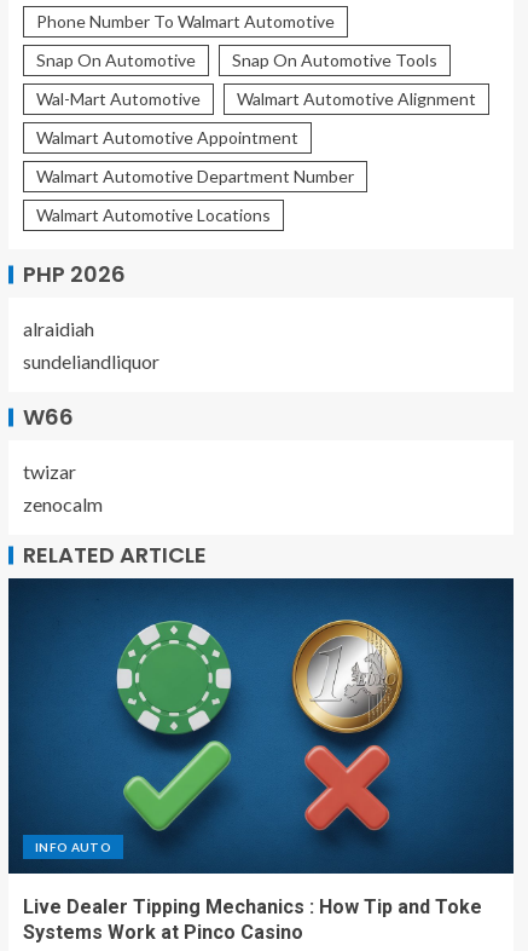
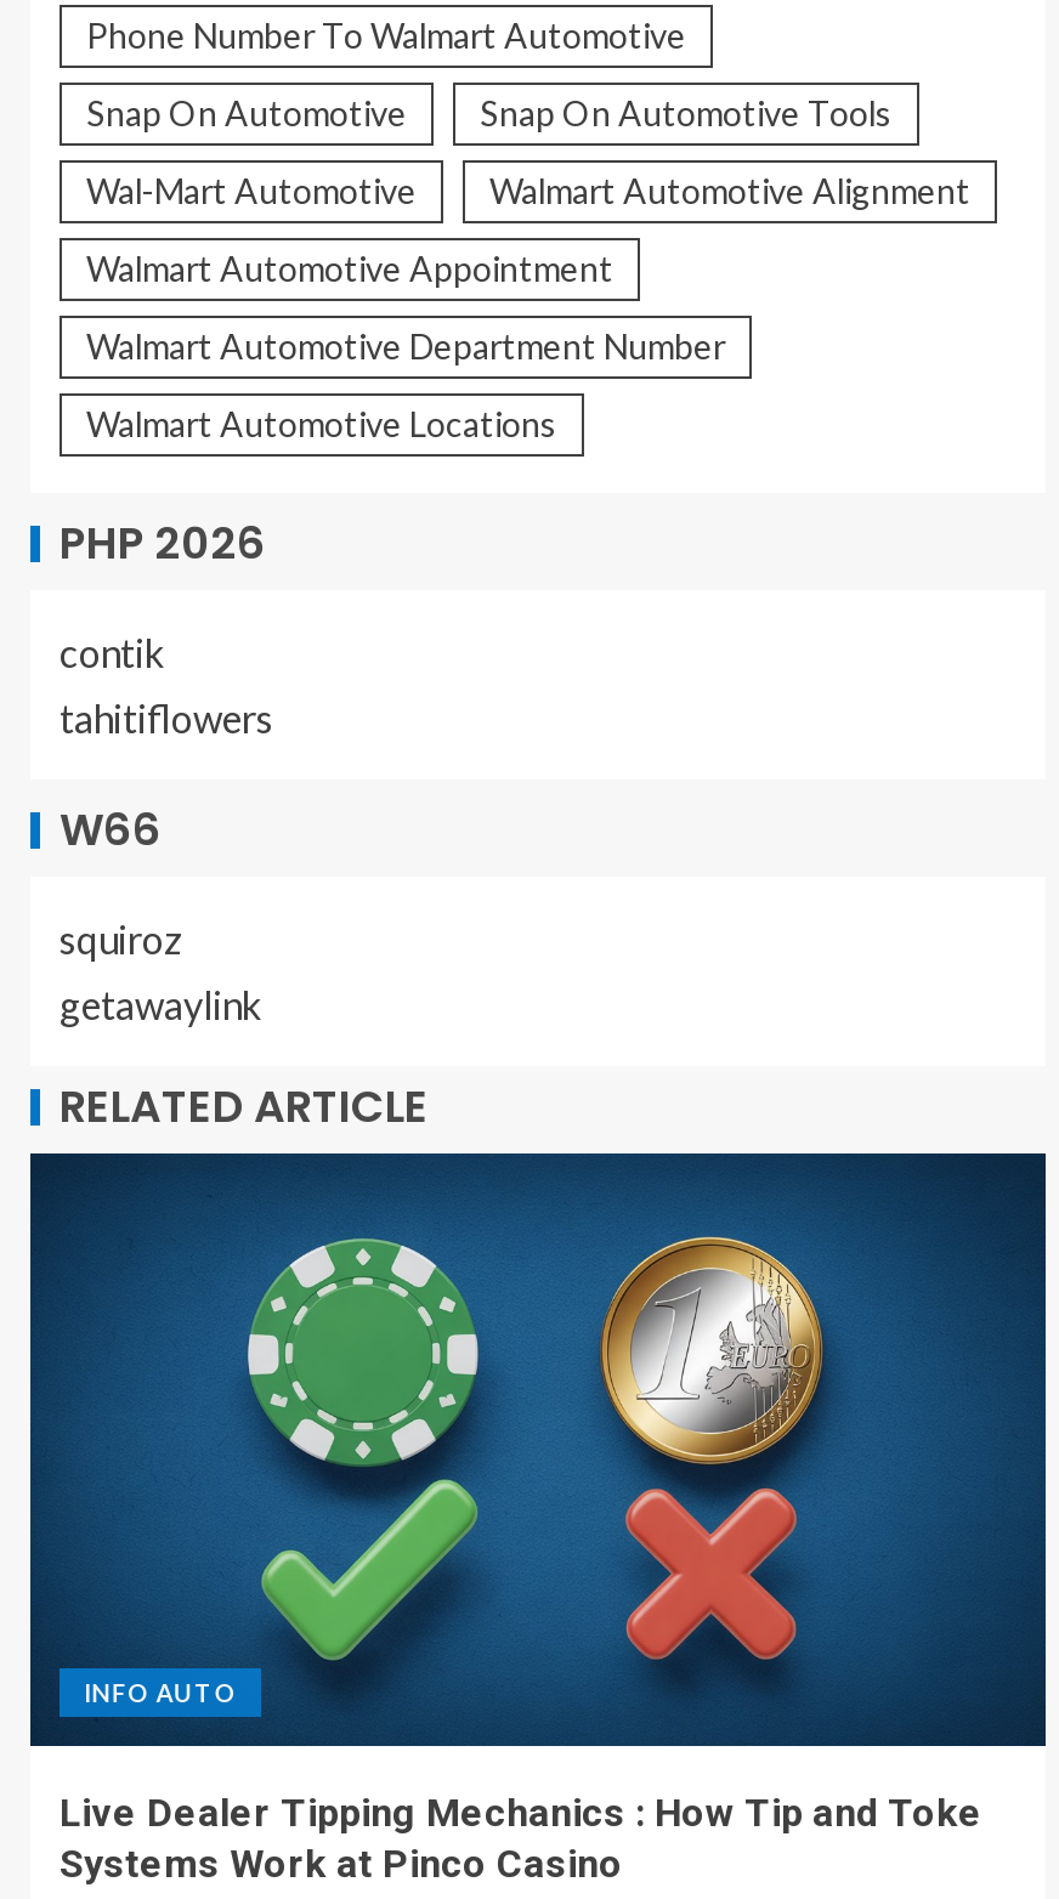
[23,317,159,373] alraidiah | sundeliandliquor -> [60,630,273,741] contik | tahitiflowers
[23,460,103,516] twizar | zenocalm -> [60,916,264,1028] squiroz | getawaylink

